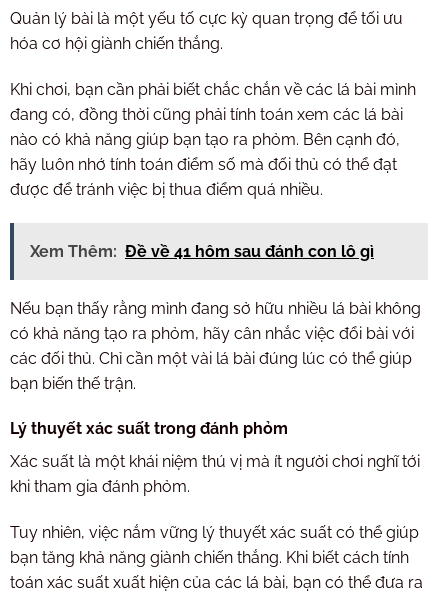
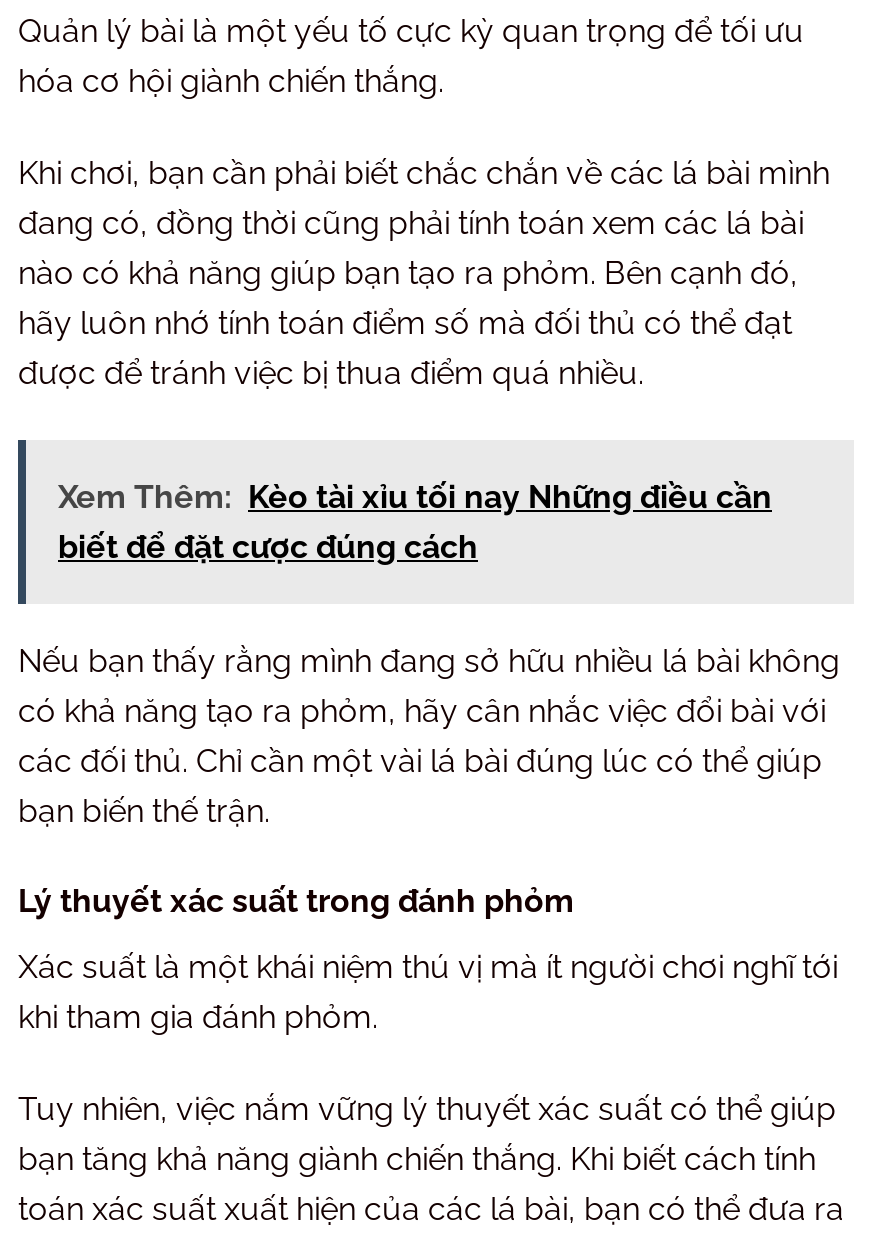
[30,241,374,260] Xem Thêm: Đề về 41 hôm sau đánh con lô gì -> [58,477,772,565] Xem Thêm: Kèo tài xỉu tối nay Những điều cần | biết để đặt cược đúng cách

